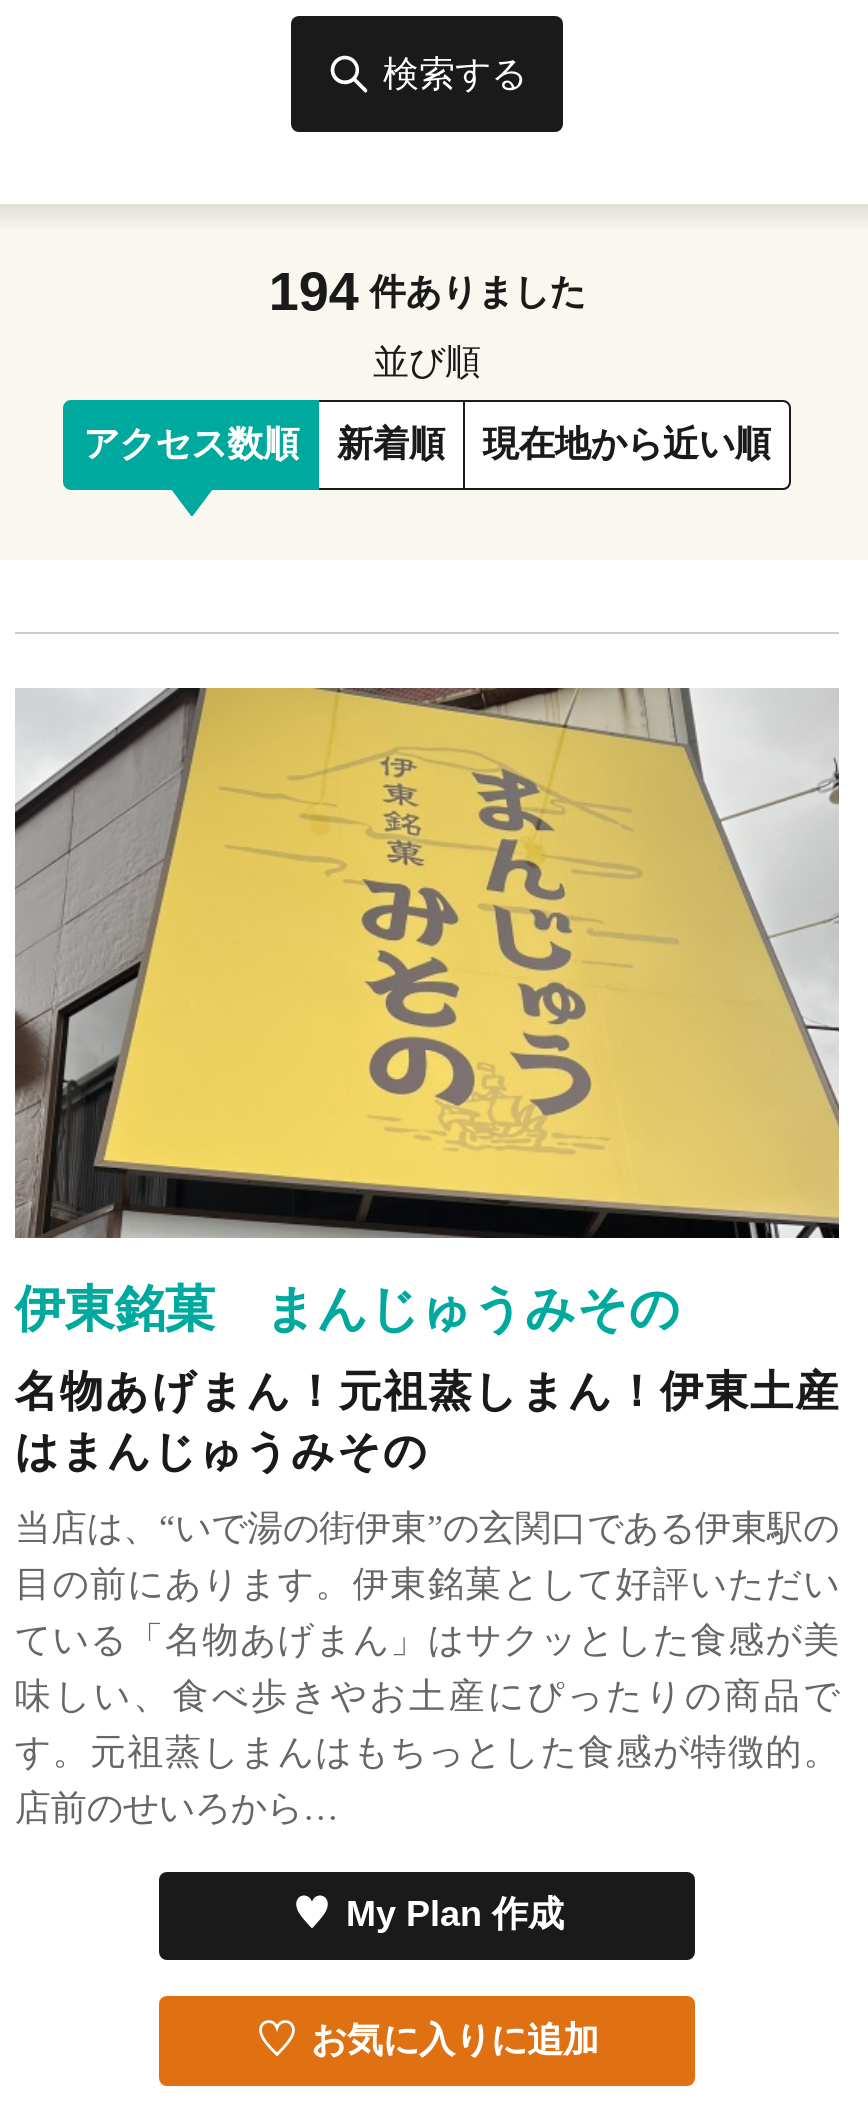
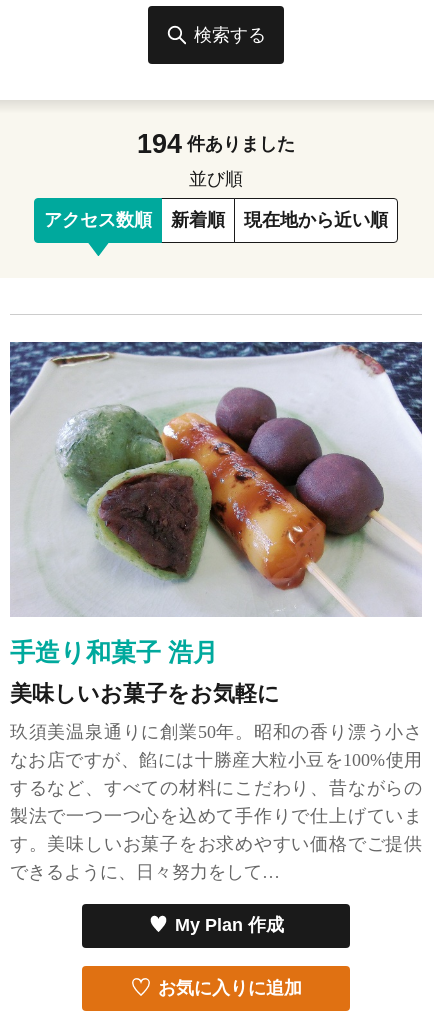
[13,686,841,1335] [image] | 伊東銘菓 まんじゅうみその -> [9,341,422,666] [image] | 手造り和菓子 浩月
[15,1367,839,1475] 名物あげまん！元祖蒸しまん！伊東土産 | はまんじゅうみその -> [10,682,280,706] 美味しいお菓子をお気軽に
[15,1507,839,1827] 当店は、“いで湯の街伊東”の玄関口である伊東駅の | 目の前にあります。伊東銘菓として好評いただい | ている「名物あげまん」はサクッとした食感が美 | 味しい、食べ歩きやお土産にぴったりの商品で | す。元祖蒸しまんはもちっとした食感が特徴的。 | 店前のせいろから… -> [10,722,422,882] 玖須美温泉通りに創業50年。昭和の香り漂う小さ | なお店ですが、餡には十勝産大粒小豆を100%使用 | するなど、すべての材料にこだわり、昔ながらの | 製法で一つ一つ心を込めて手作りで仕上げていま | す。美味しいお菓子をお求めやすい価格でご提供 | できるように、日々努力をして…

